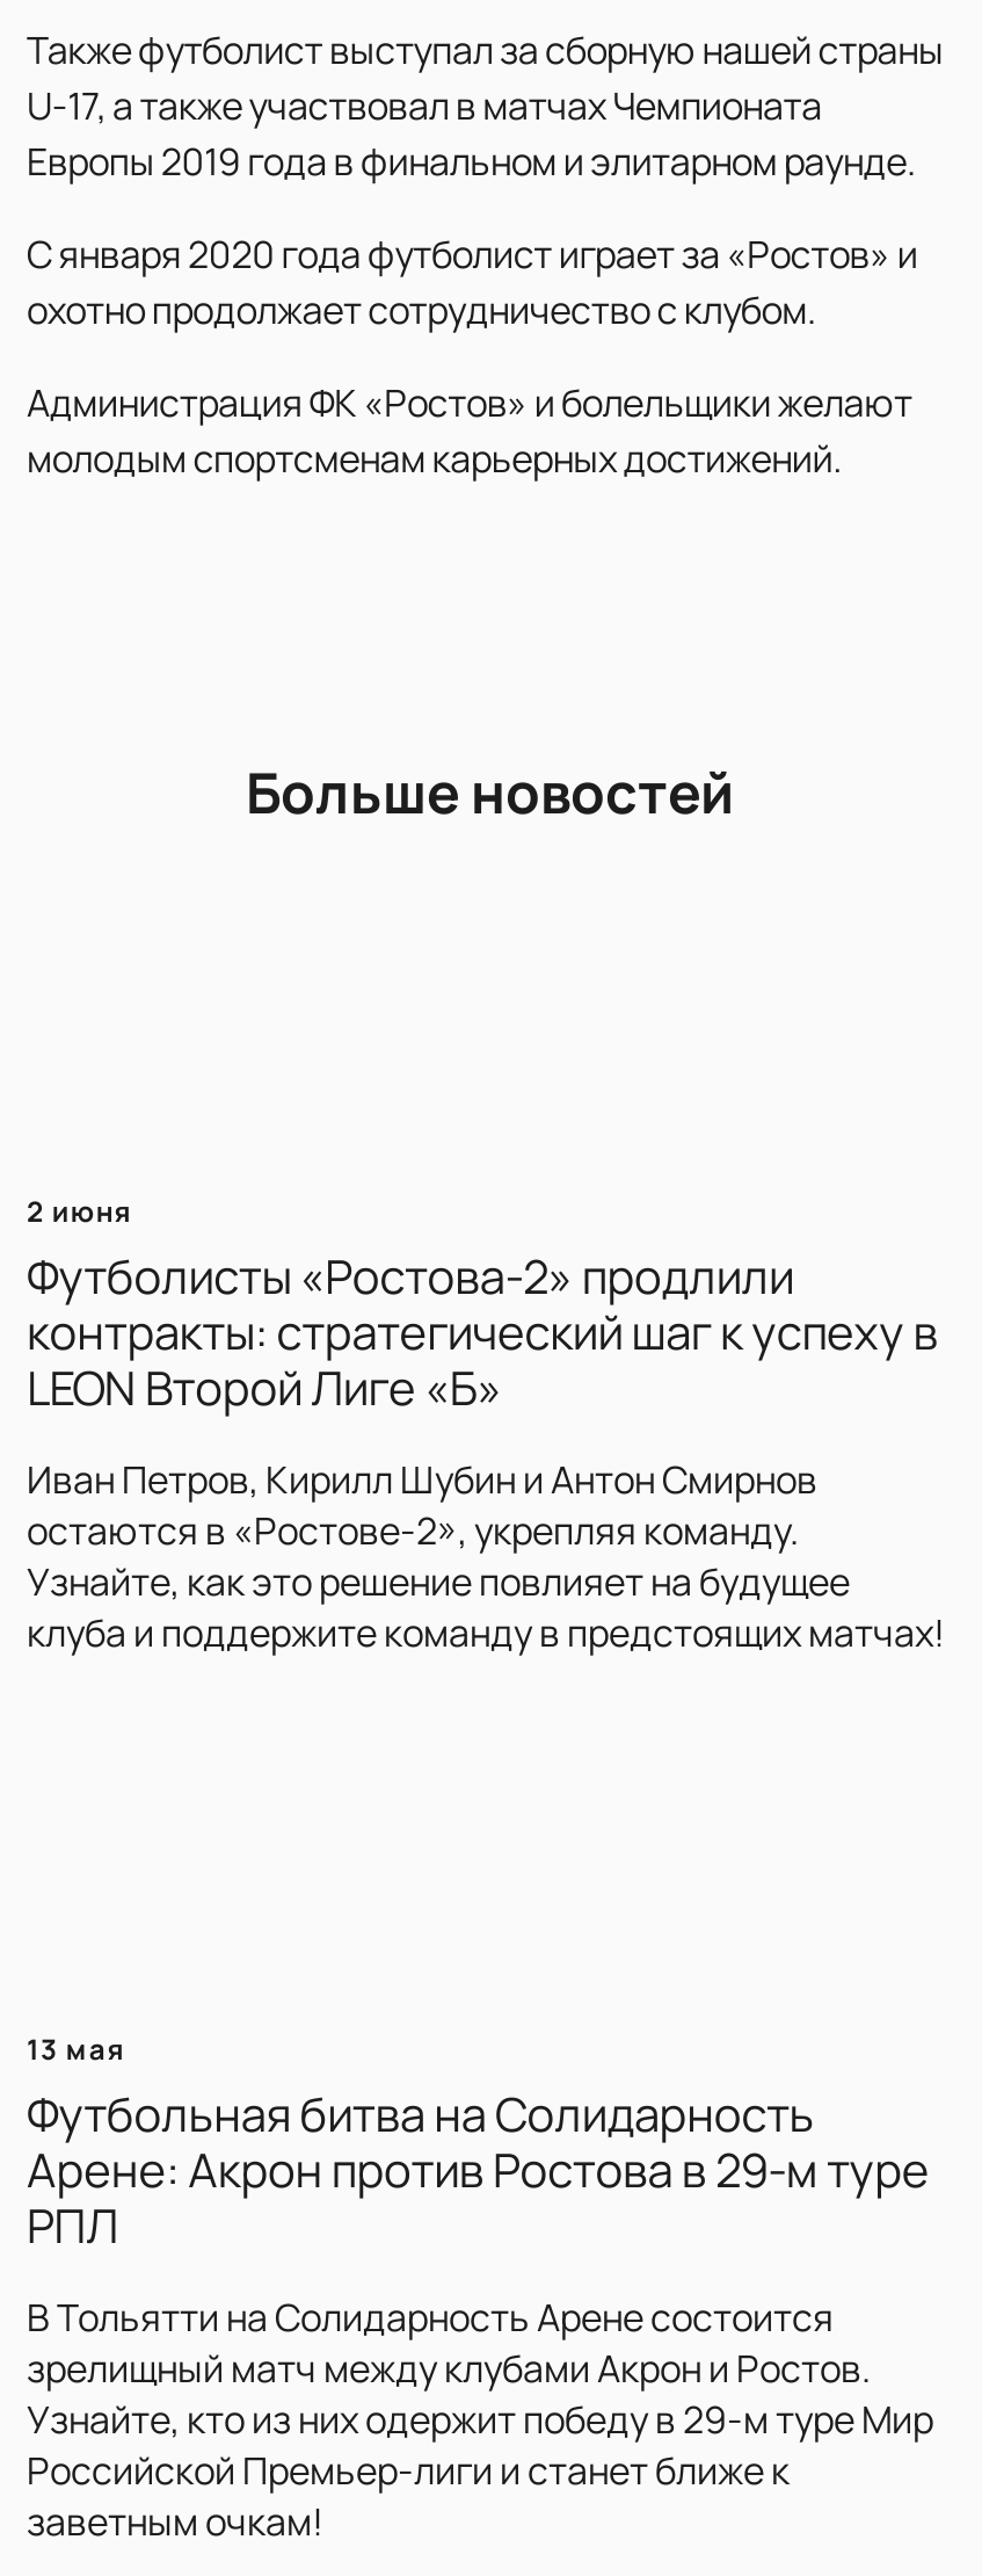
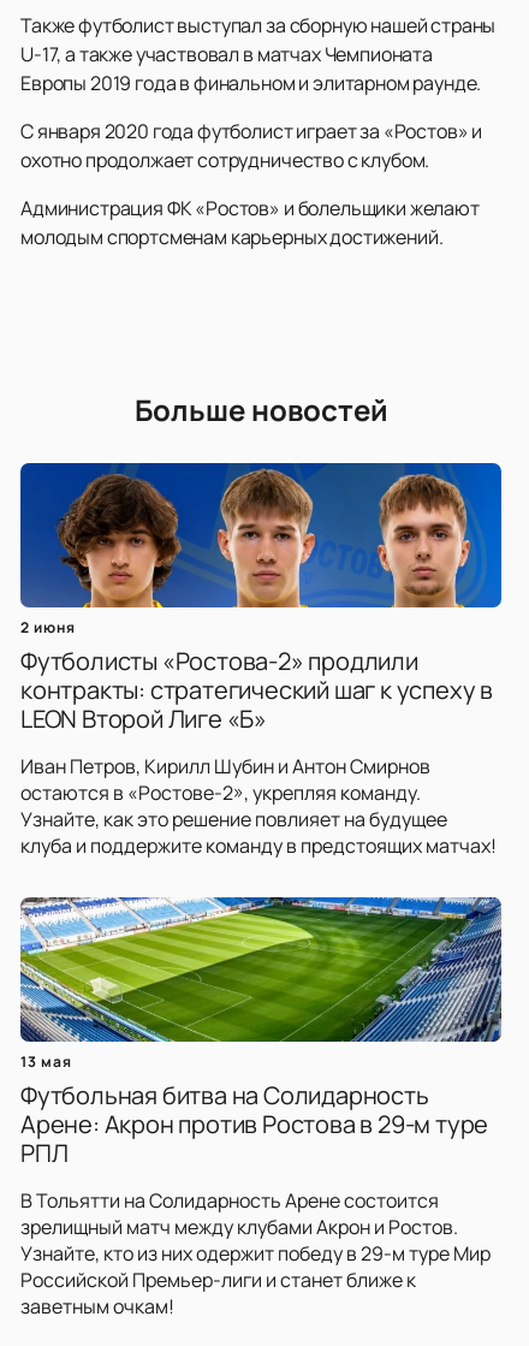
none -> [19,462,503,609] [image]
none -> [19,896,503,1043] [image]

